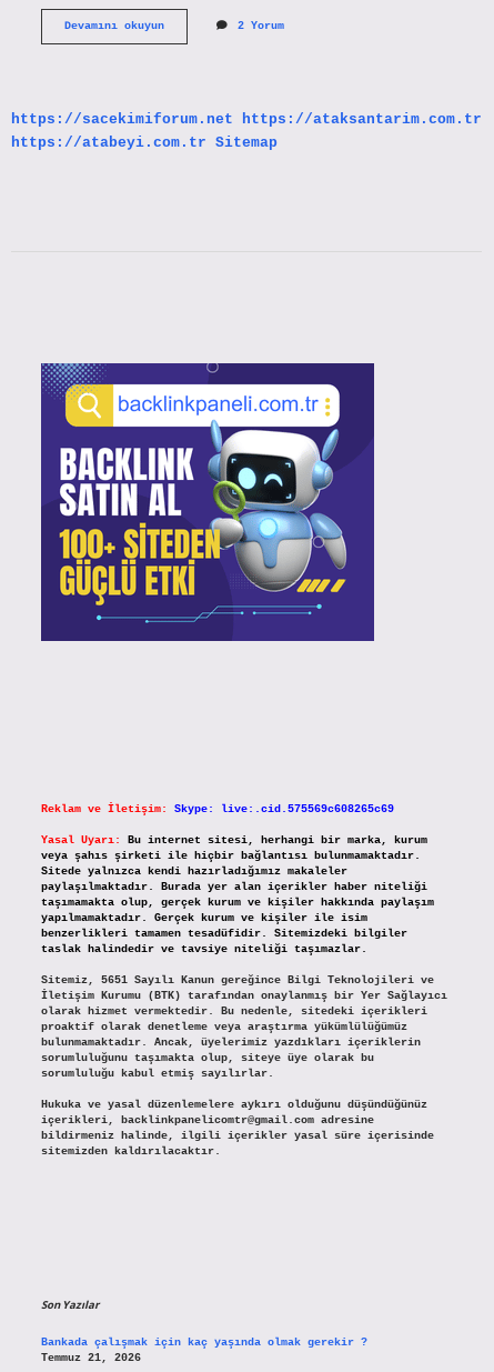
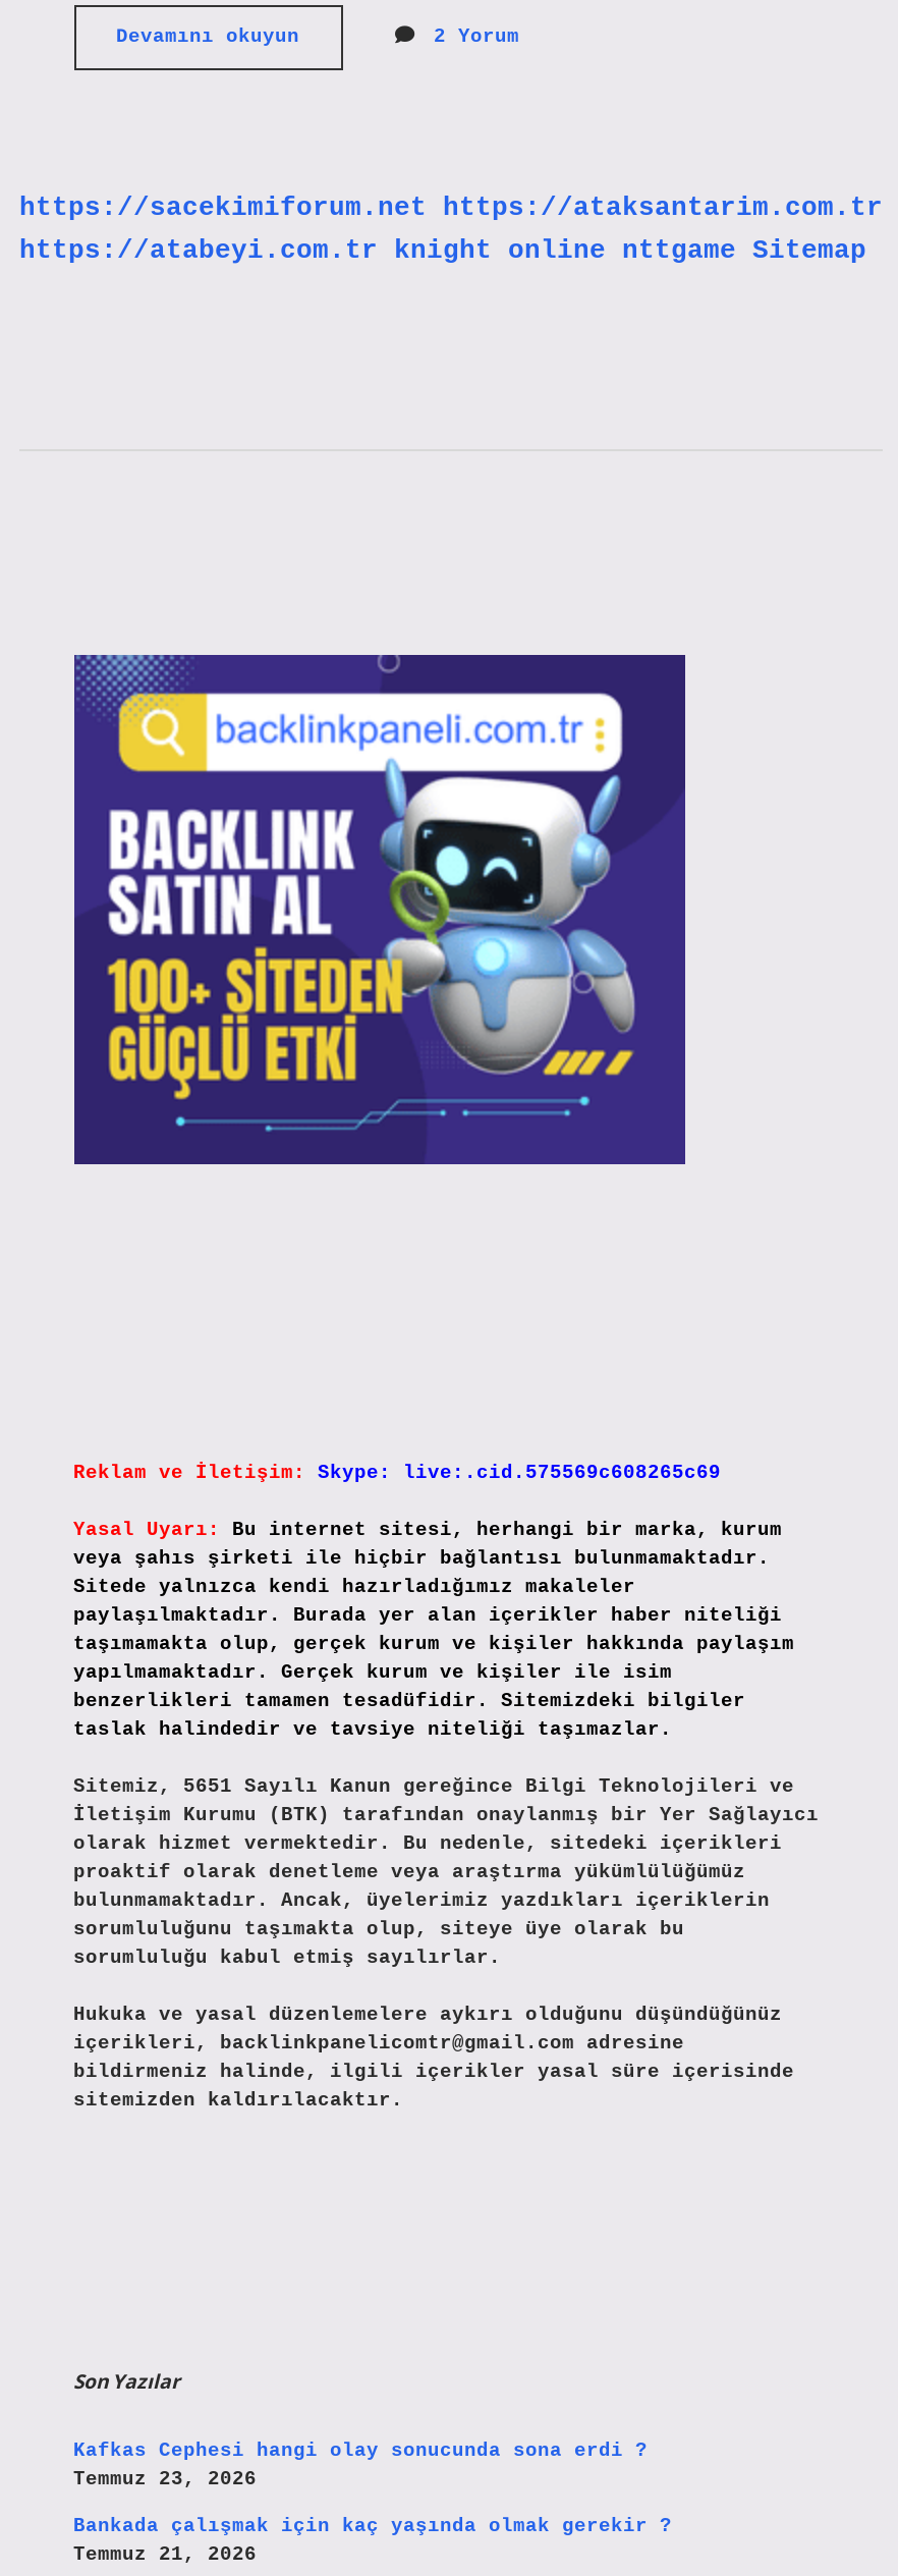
[11,135,278,151] https://atabeyi.com.tr Sitemap -> [19,236,866,266] https://atabeyi.com.tr knight online nttgame Sitemap
none -> [73,2439,648,2490] Kafkas Cephesi hangi olay sonucunda sona erdi ? | Temmuz 23, 2026

